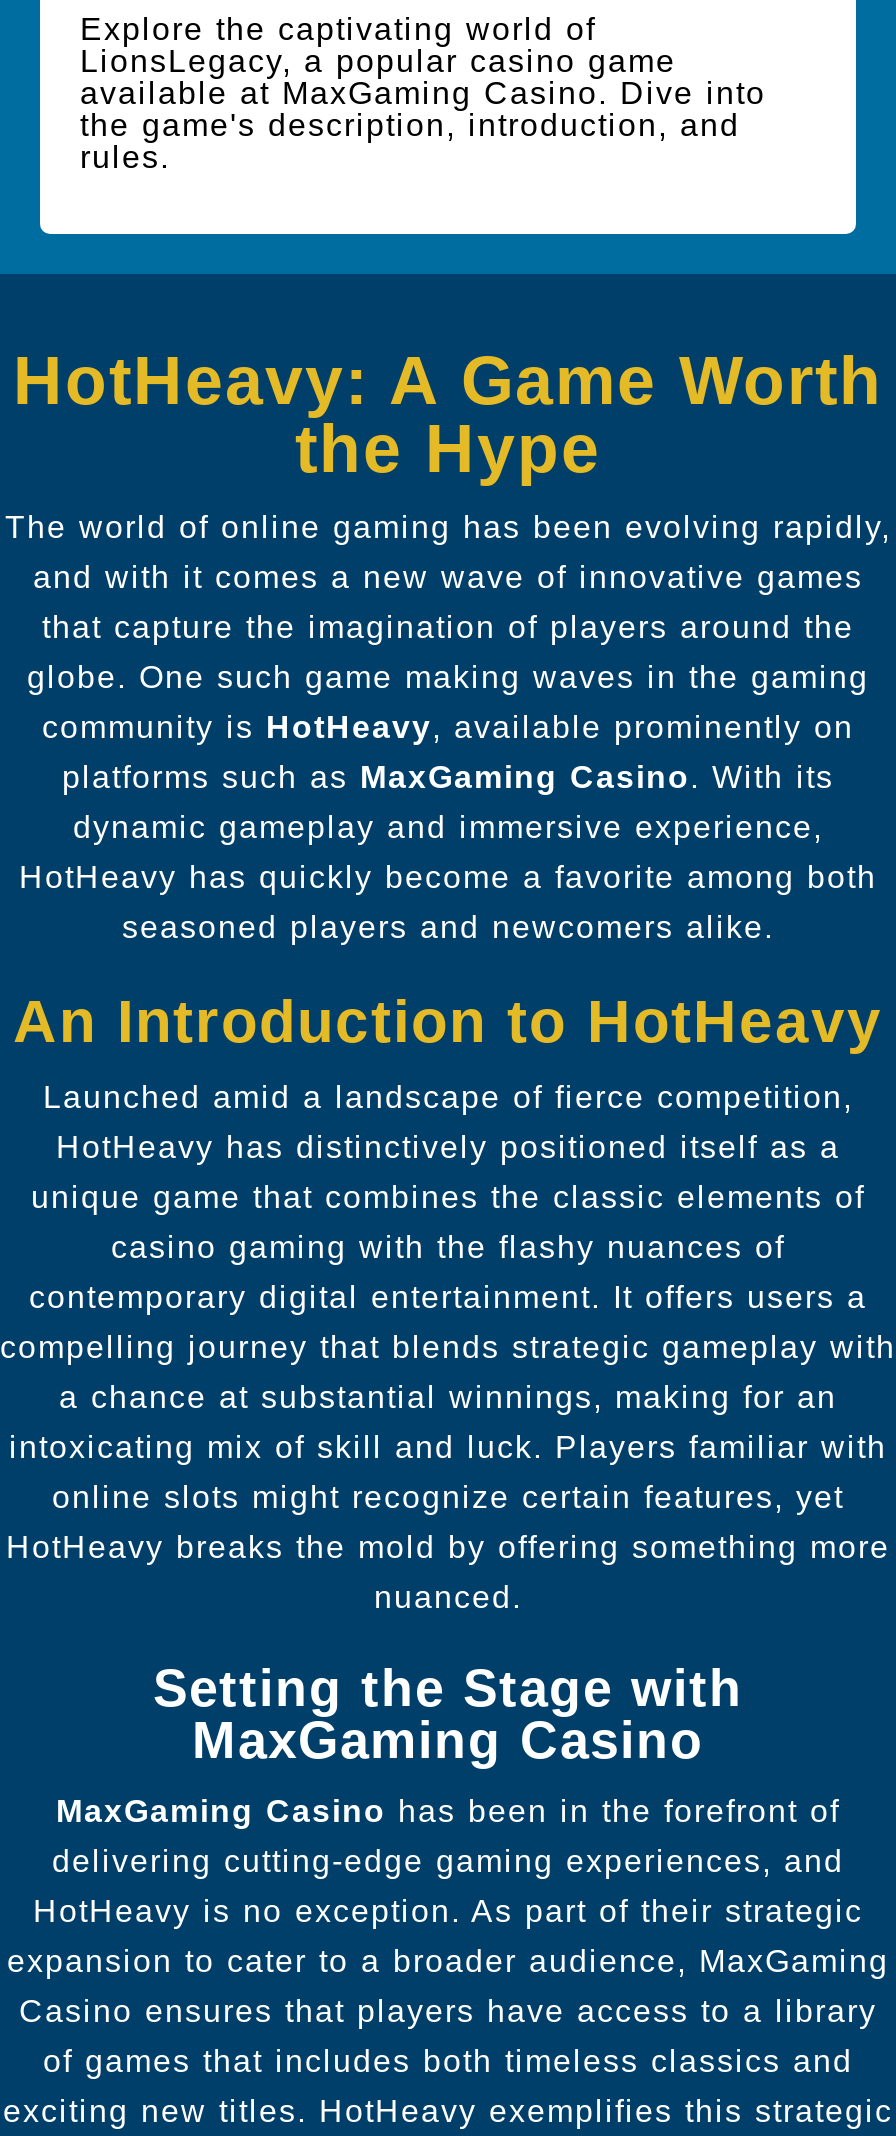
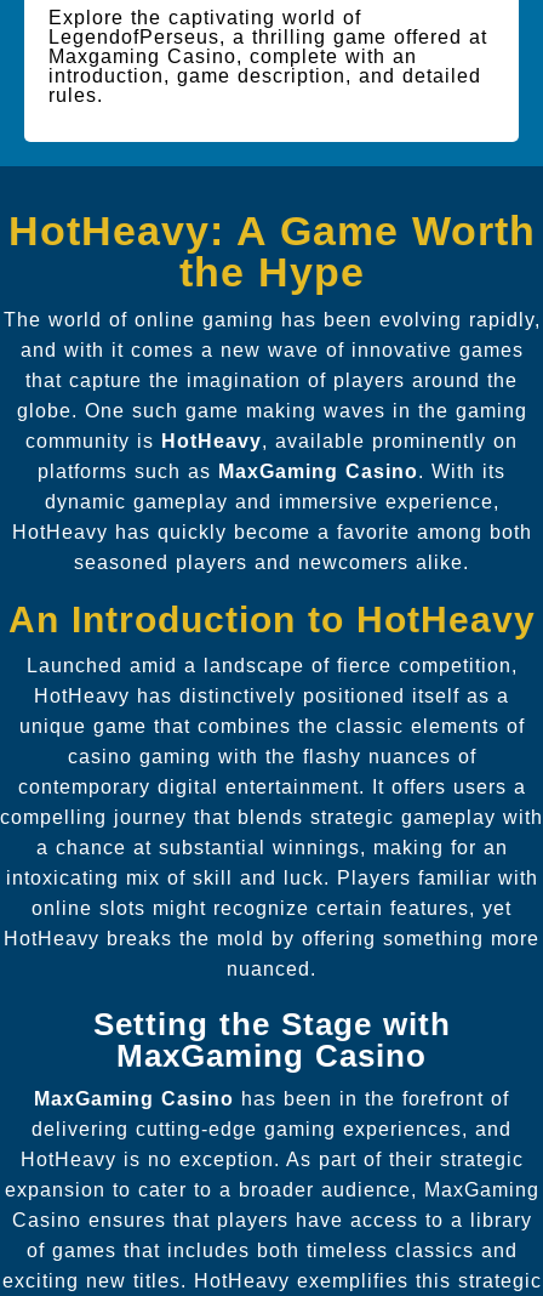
[80,43,766,141] LionsLegacy, a popular casino game | available at MaxGaming Casino. Dive into | the game's description, introduction, and -> [48,26,487,86] LegendofPerseus, a thrilling game offered at | Maxgaming Casino, complete with an | introduction, game description, and detailed

